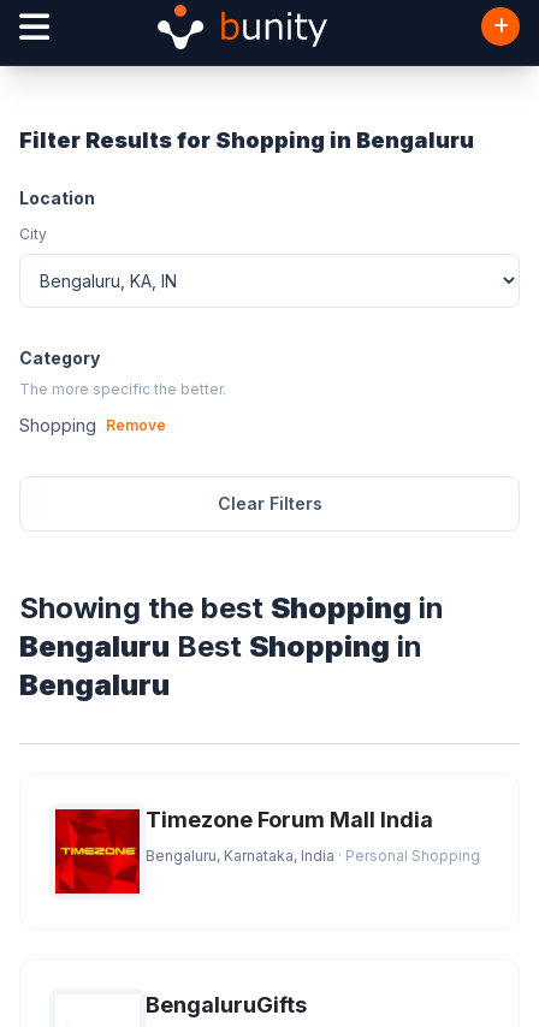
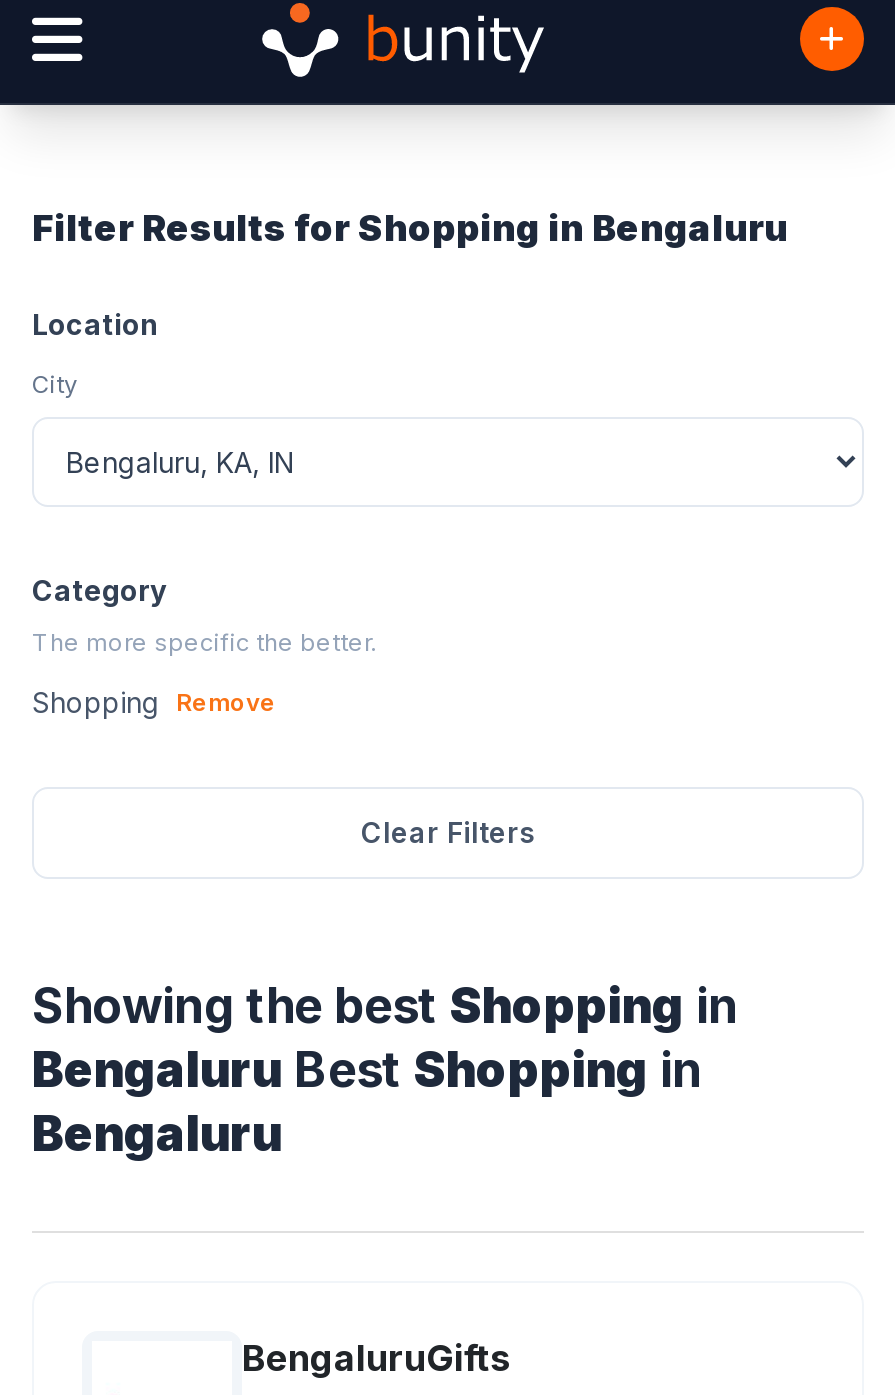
[54,807,480,895] [image] | Timezone Forum Mall India | Bengaluru, Karnataka, India · Personal Shopping -> none

